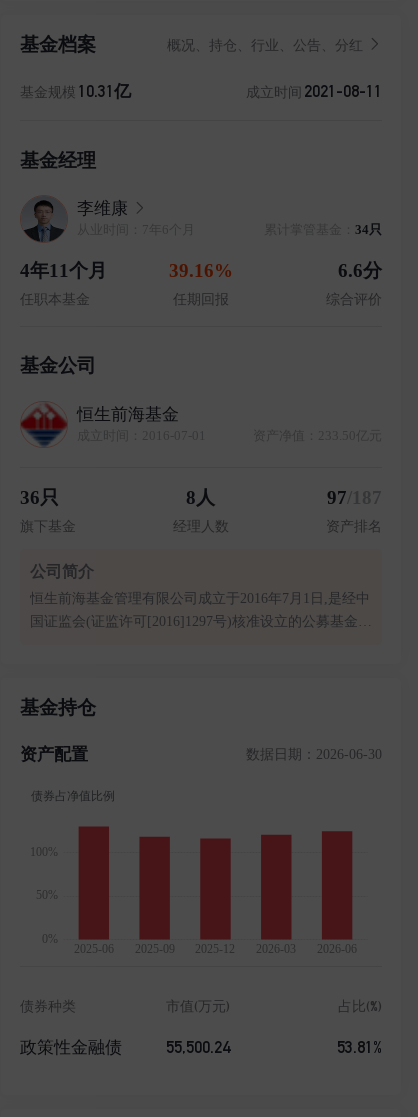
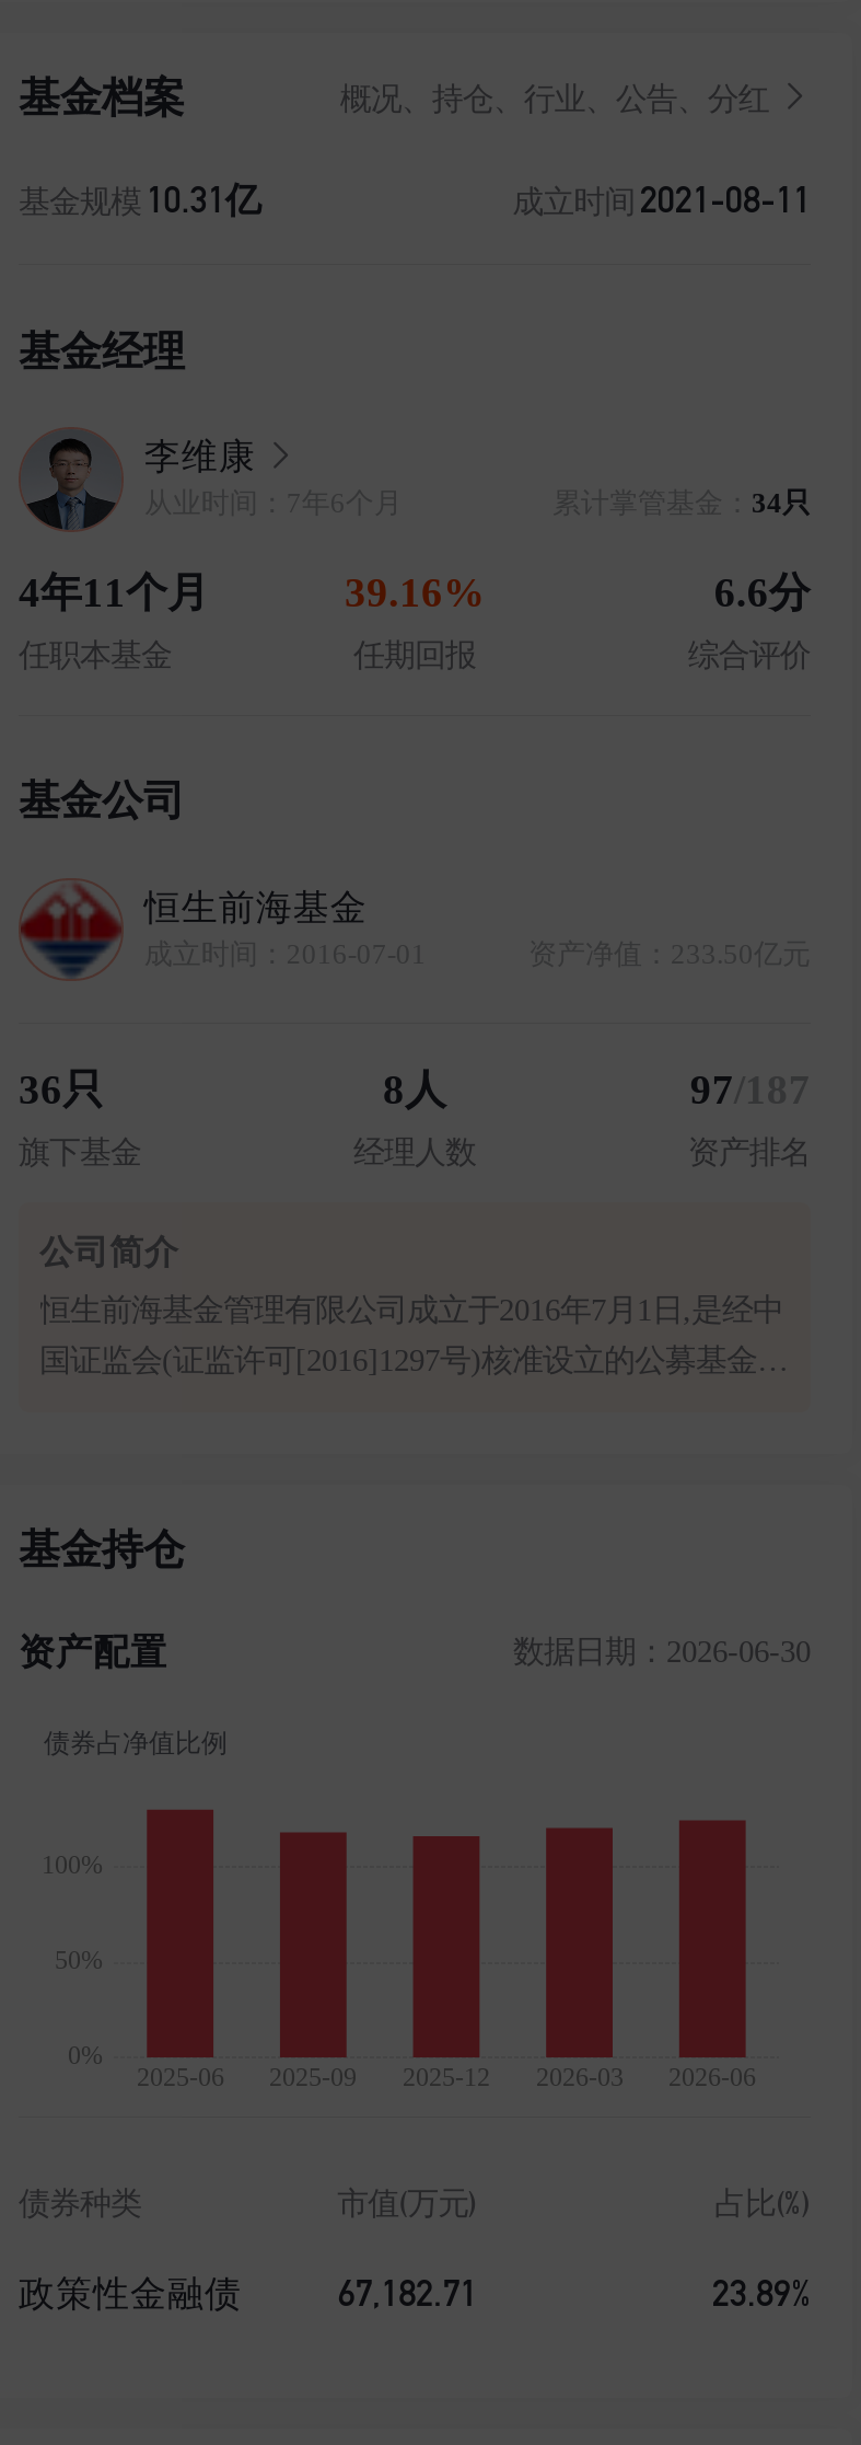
[166,1036,230,1056] 55,500.24 -> [337,2270,477,2314] 67,182.71
[337,1036,382,1056] 53.81% -> [712,2270,811,2314] 23.89%

